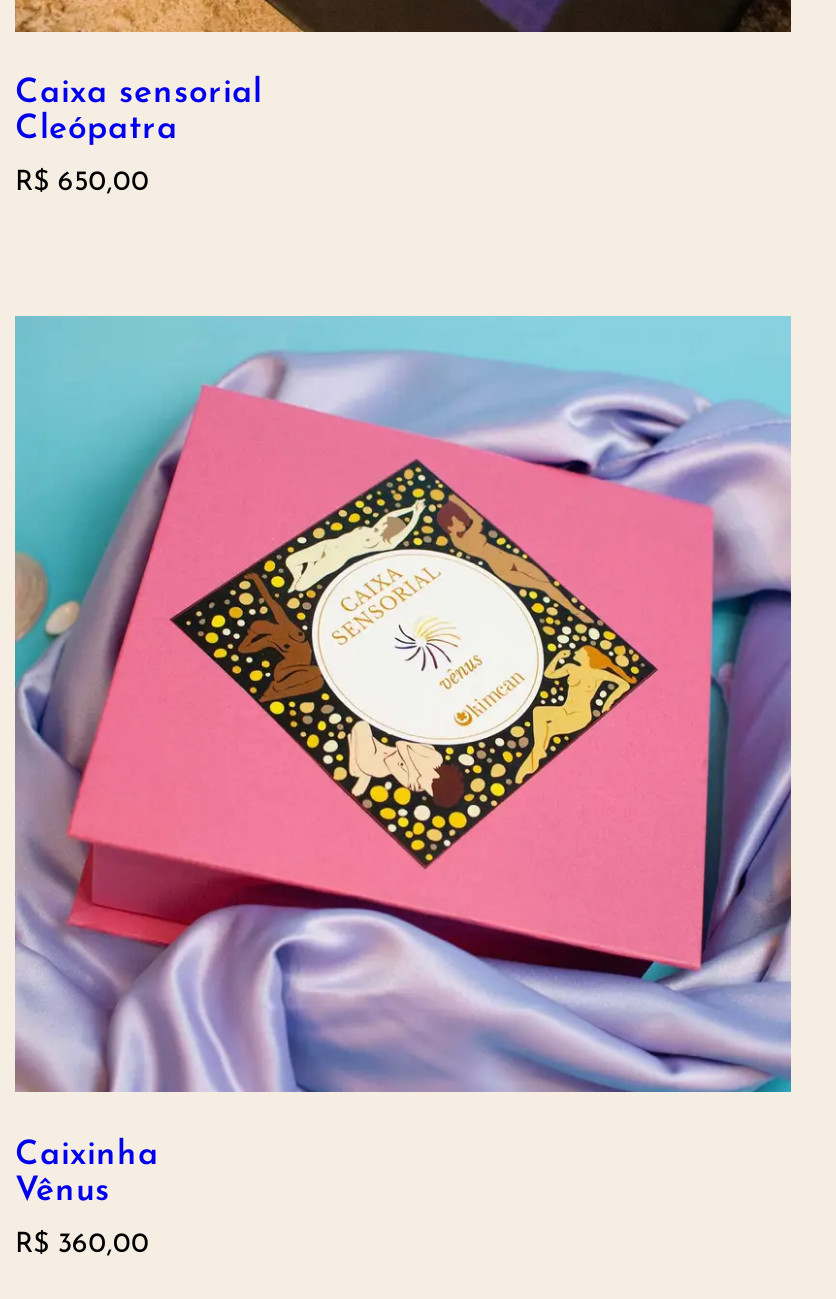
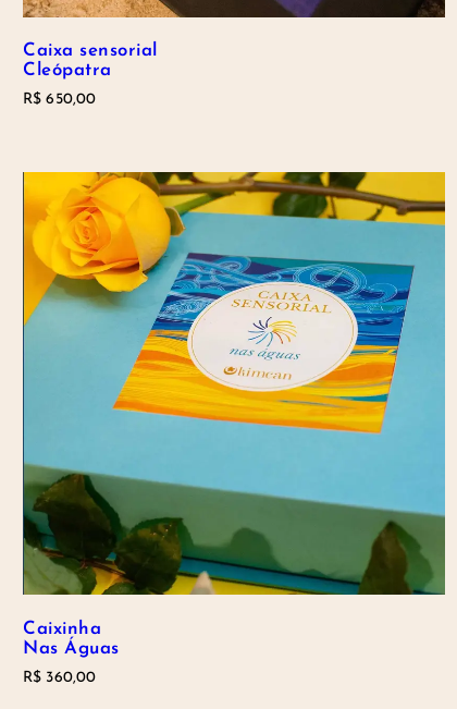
[13,314,793,1207] [image] | Vênus -> [22,171,446,657] [image] | Nas Águas

